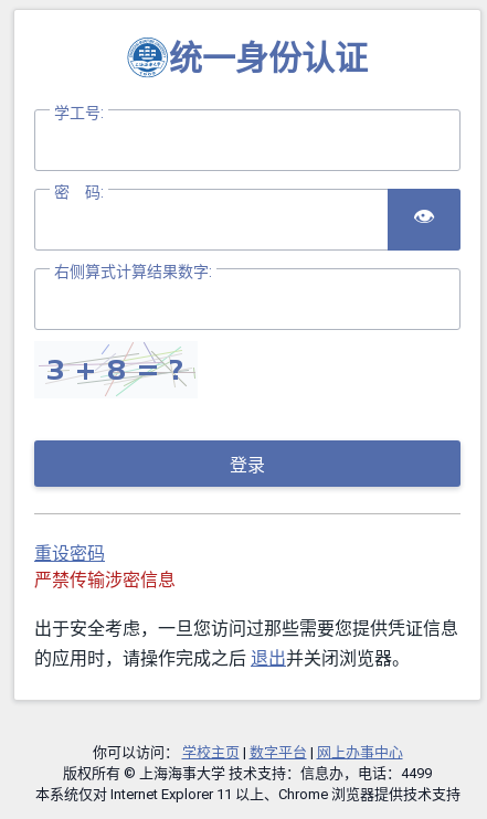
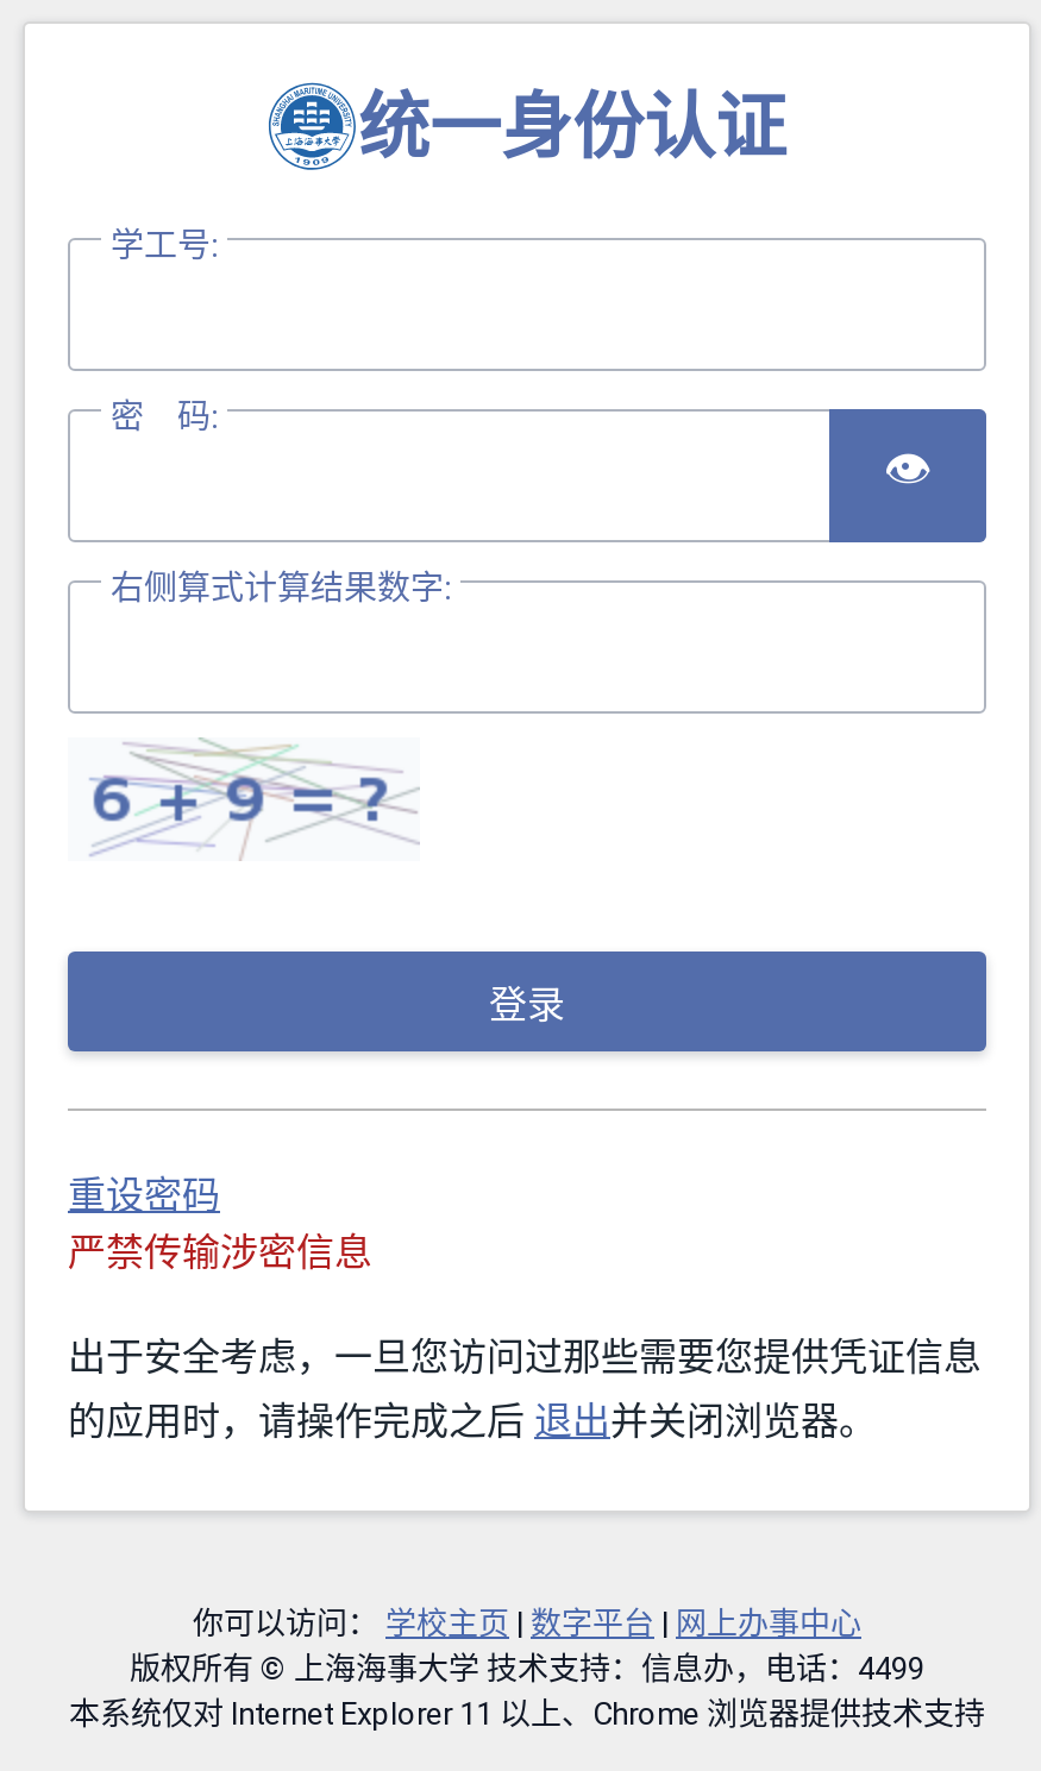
[40,343,183,395] [image] -> [89,737,418,856] [image]

